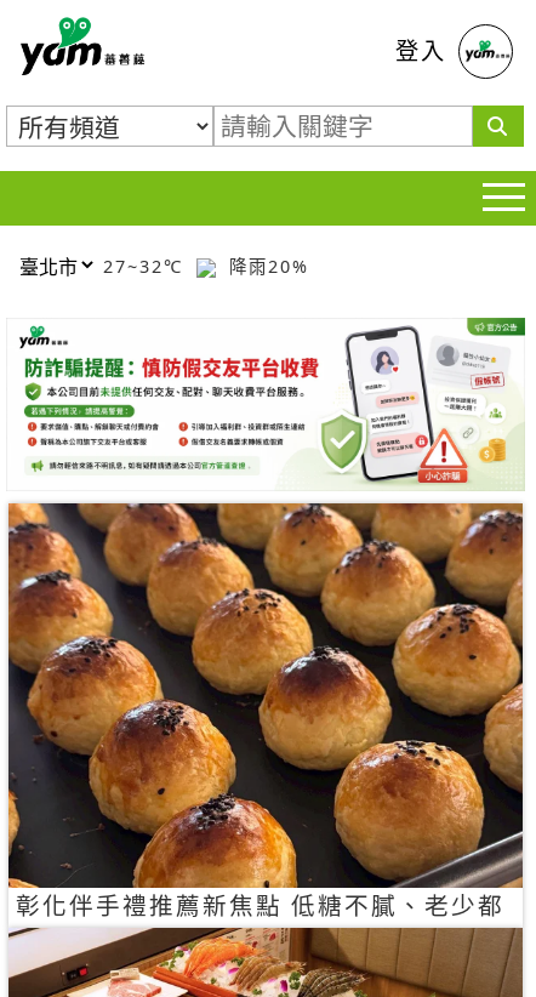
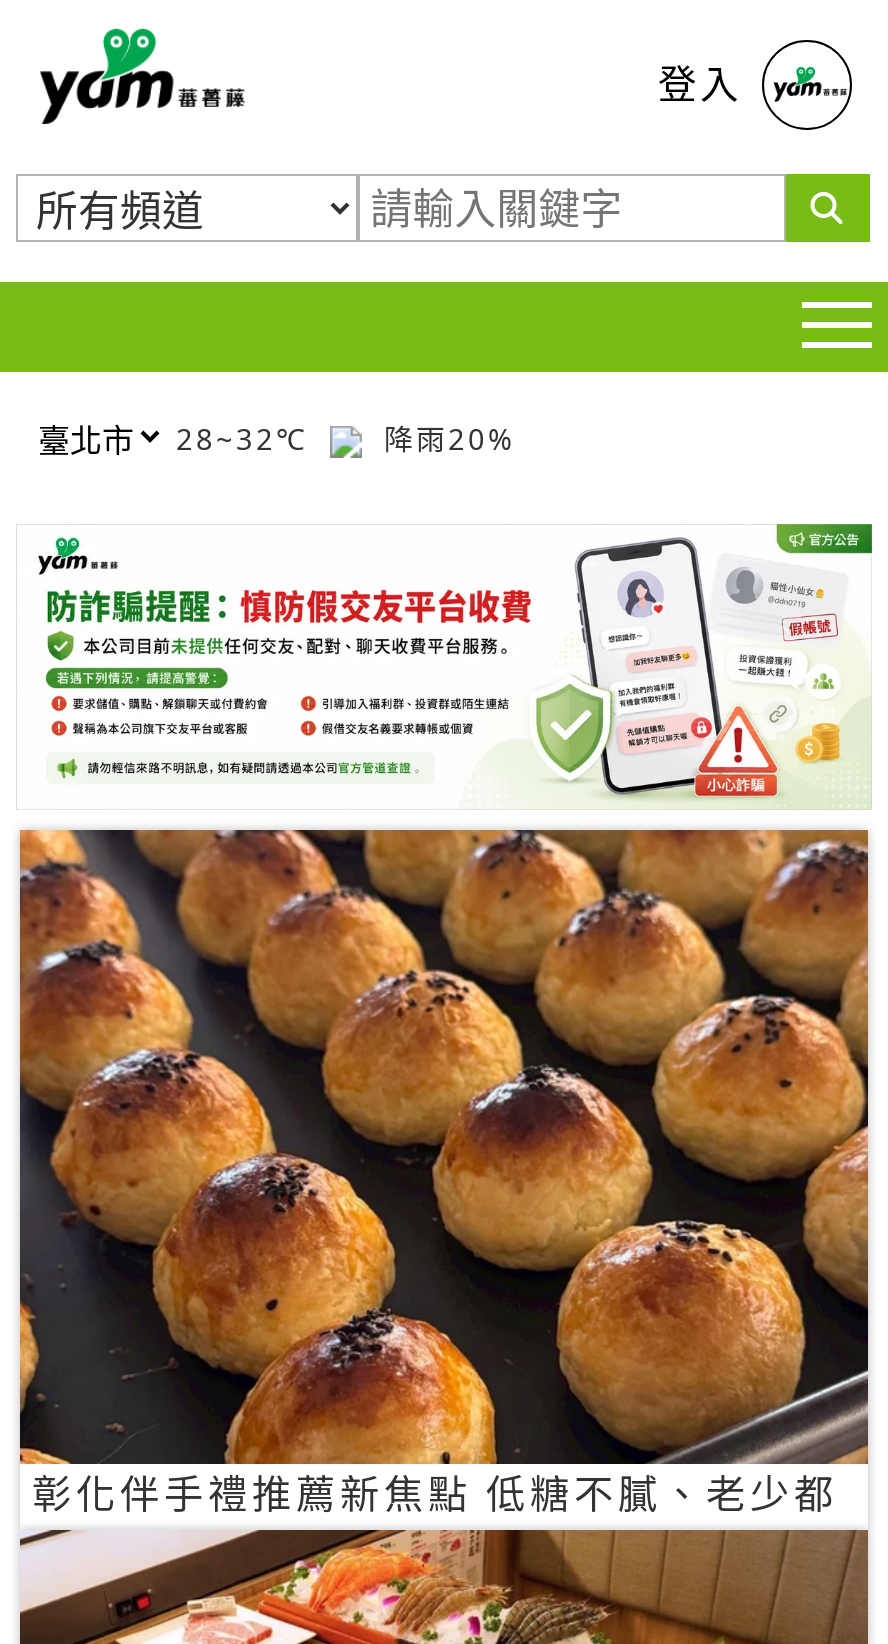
[103,254,309,277] 27~32℃ 降雨20% -> [176,419,516,457] 28~32℃ 降雨20%

